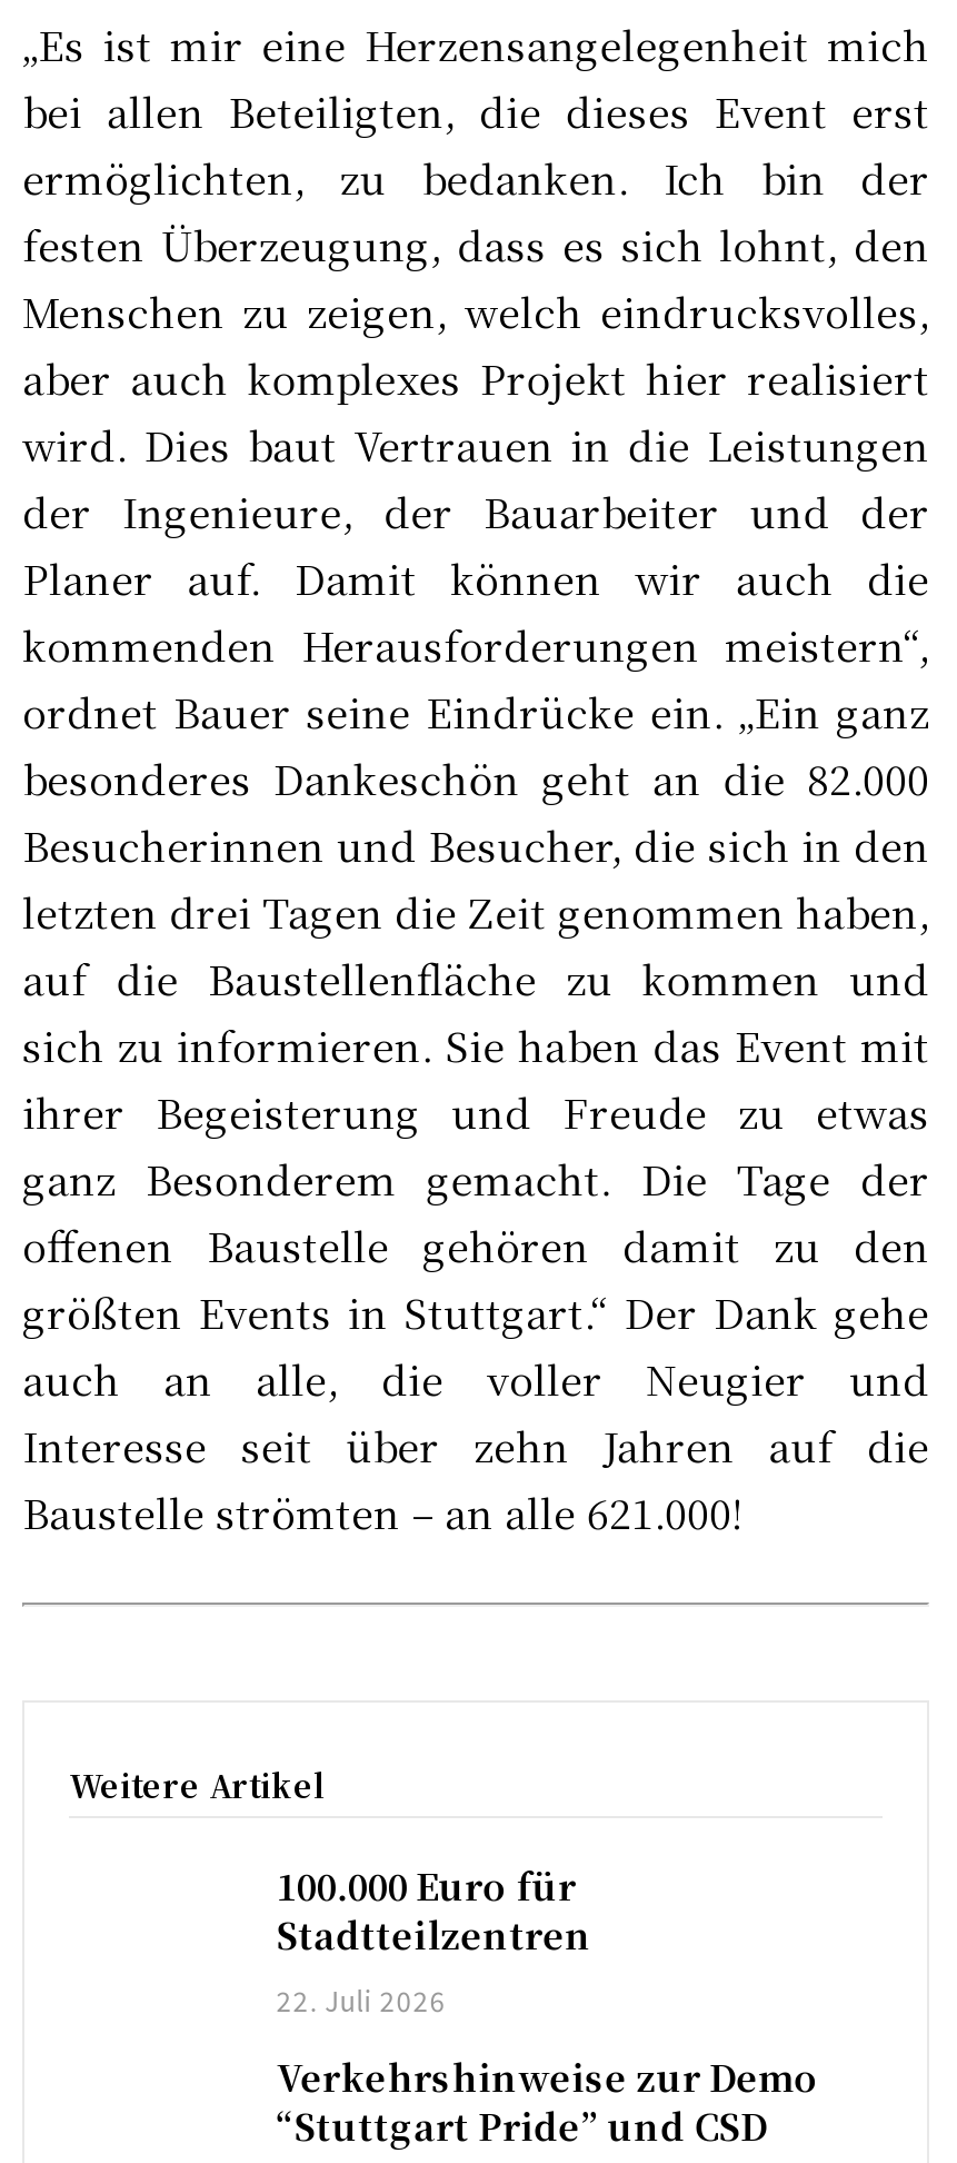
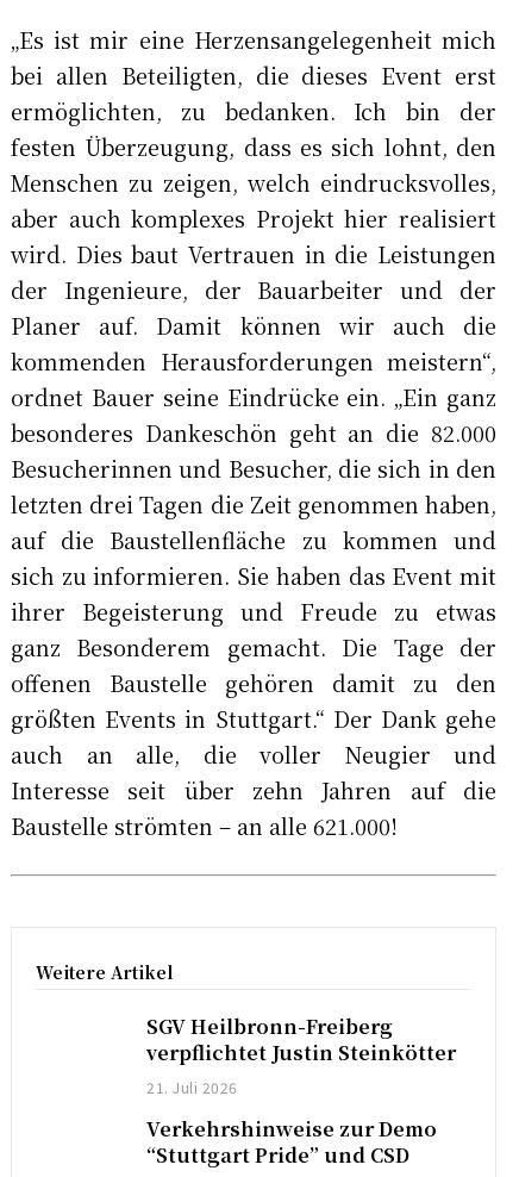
[276,1861,592,2018] 100.000 Euro für | Stadtteilzentren | 22. Juli 2026 -> [147,1013,456,1097] SGV Heilbronn-Freiberg | verpflichtet Justin Steinkötter | 21. Juli 2026

